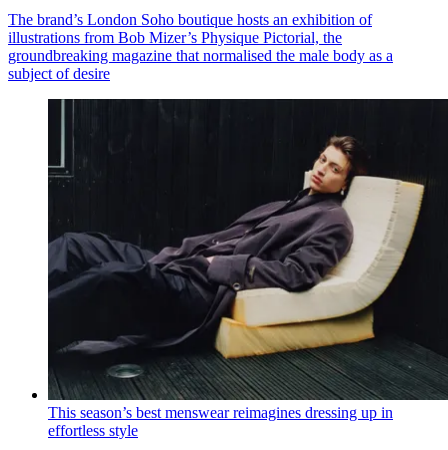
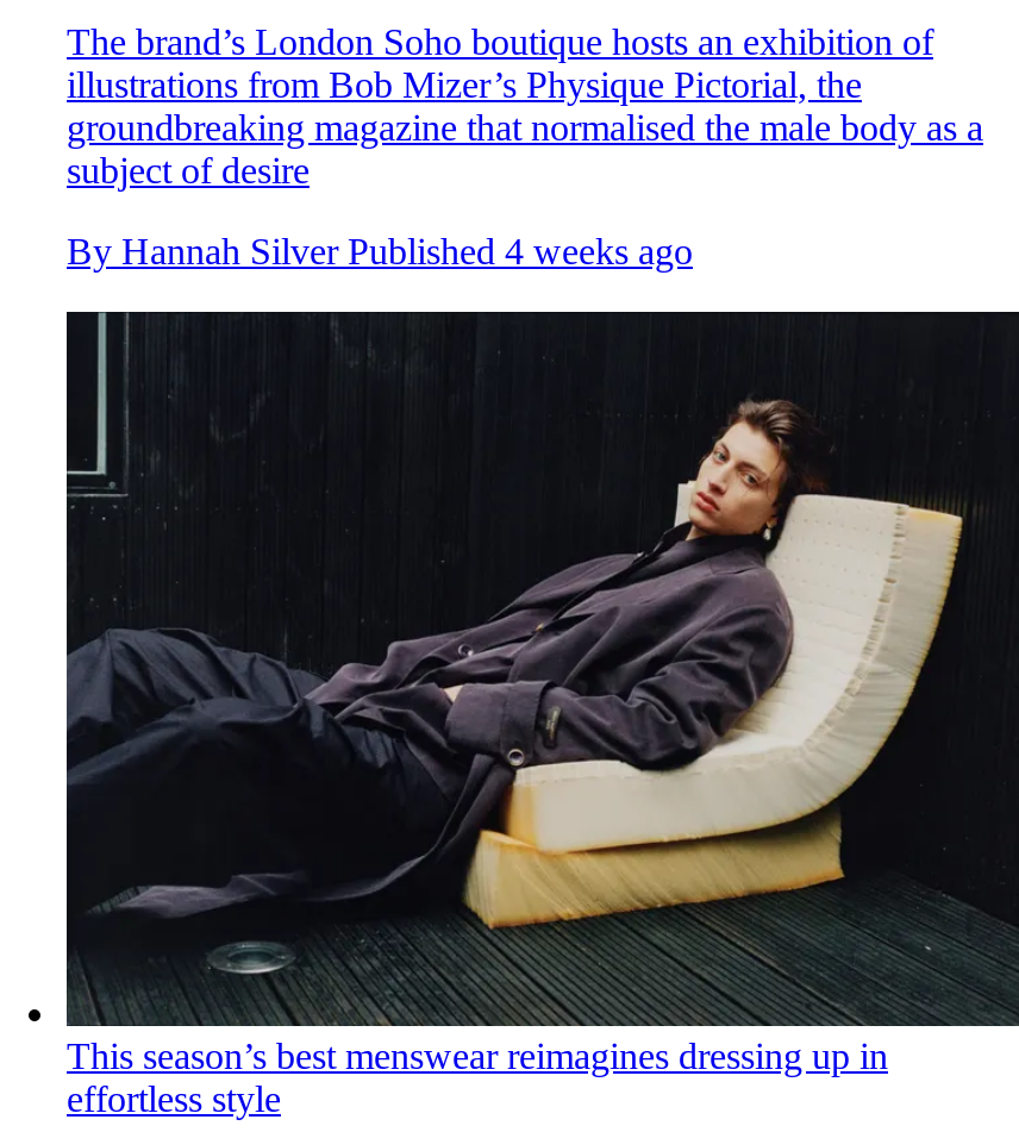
none -> [67,231,693,271] By Hannah Silver Published 4 weeks ago

